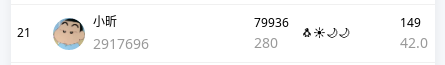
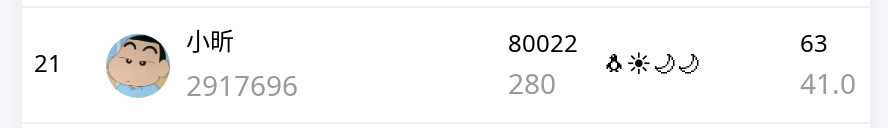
[254,14,289,31] 79936 -> [508,26,578,60] 80022
[400,14,421,31] 149 -> [800,26,828,60] 63
[400,33,428,52] 42.0 -> [800,64,856,102] 41.0

